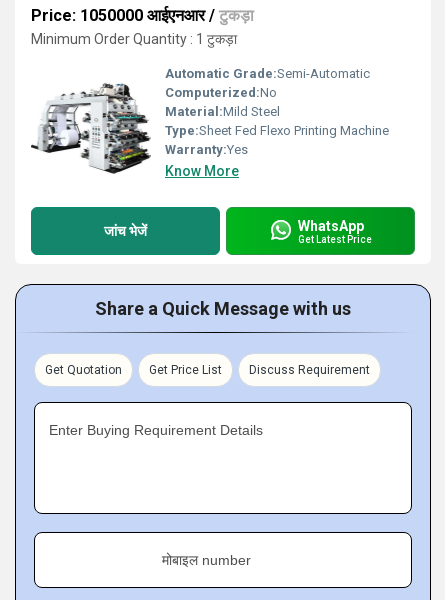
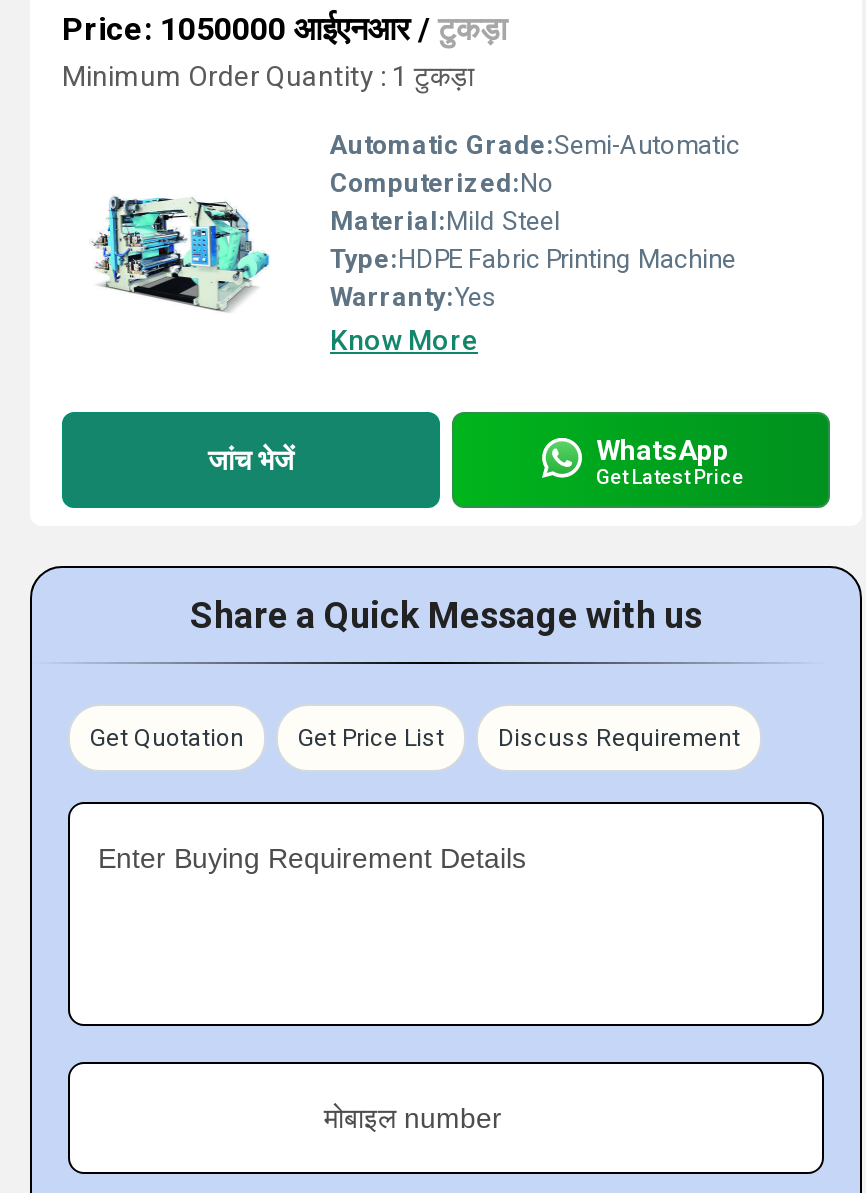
[30,83,389,175] [image] | Type:Sheet Fed Flexo Printing Machine -> [62,166,736,344] [image] | Type:HDPE Fabric Printing Machine

